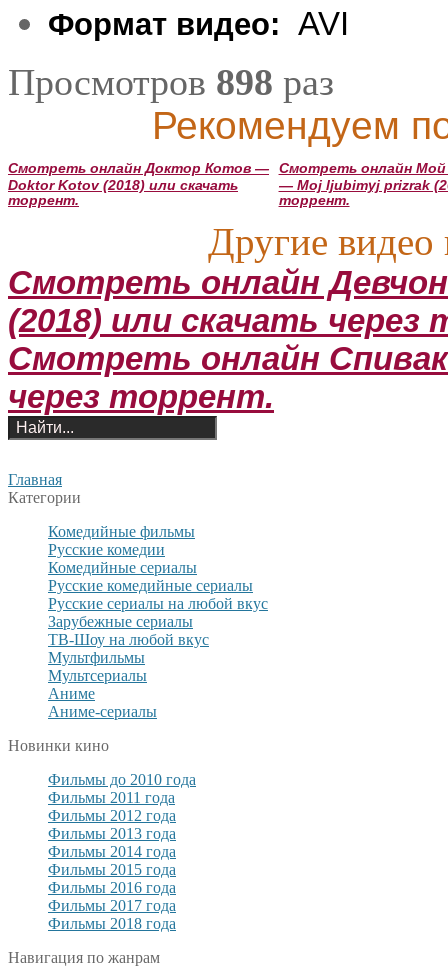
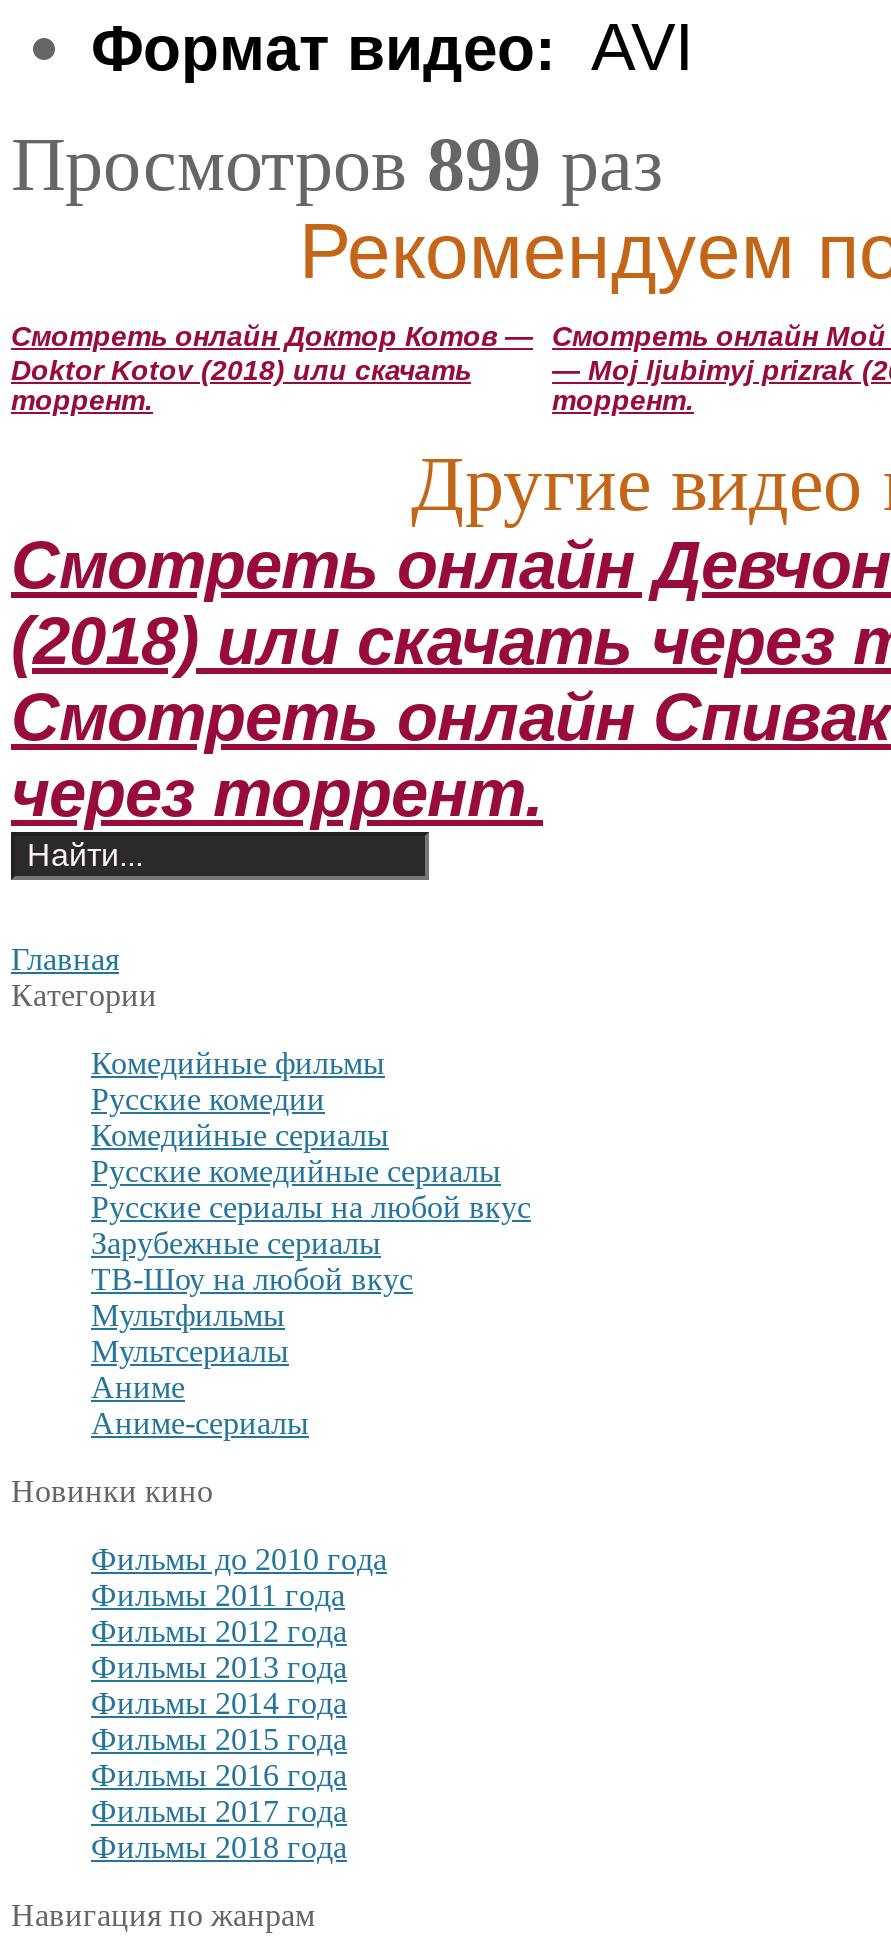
[8,61,334,103] Просмотров 898 раз -> [11,122,663,206] Просмотров 899 раз

